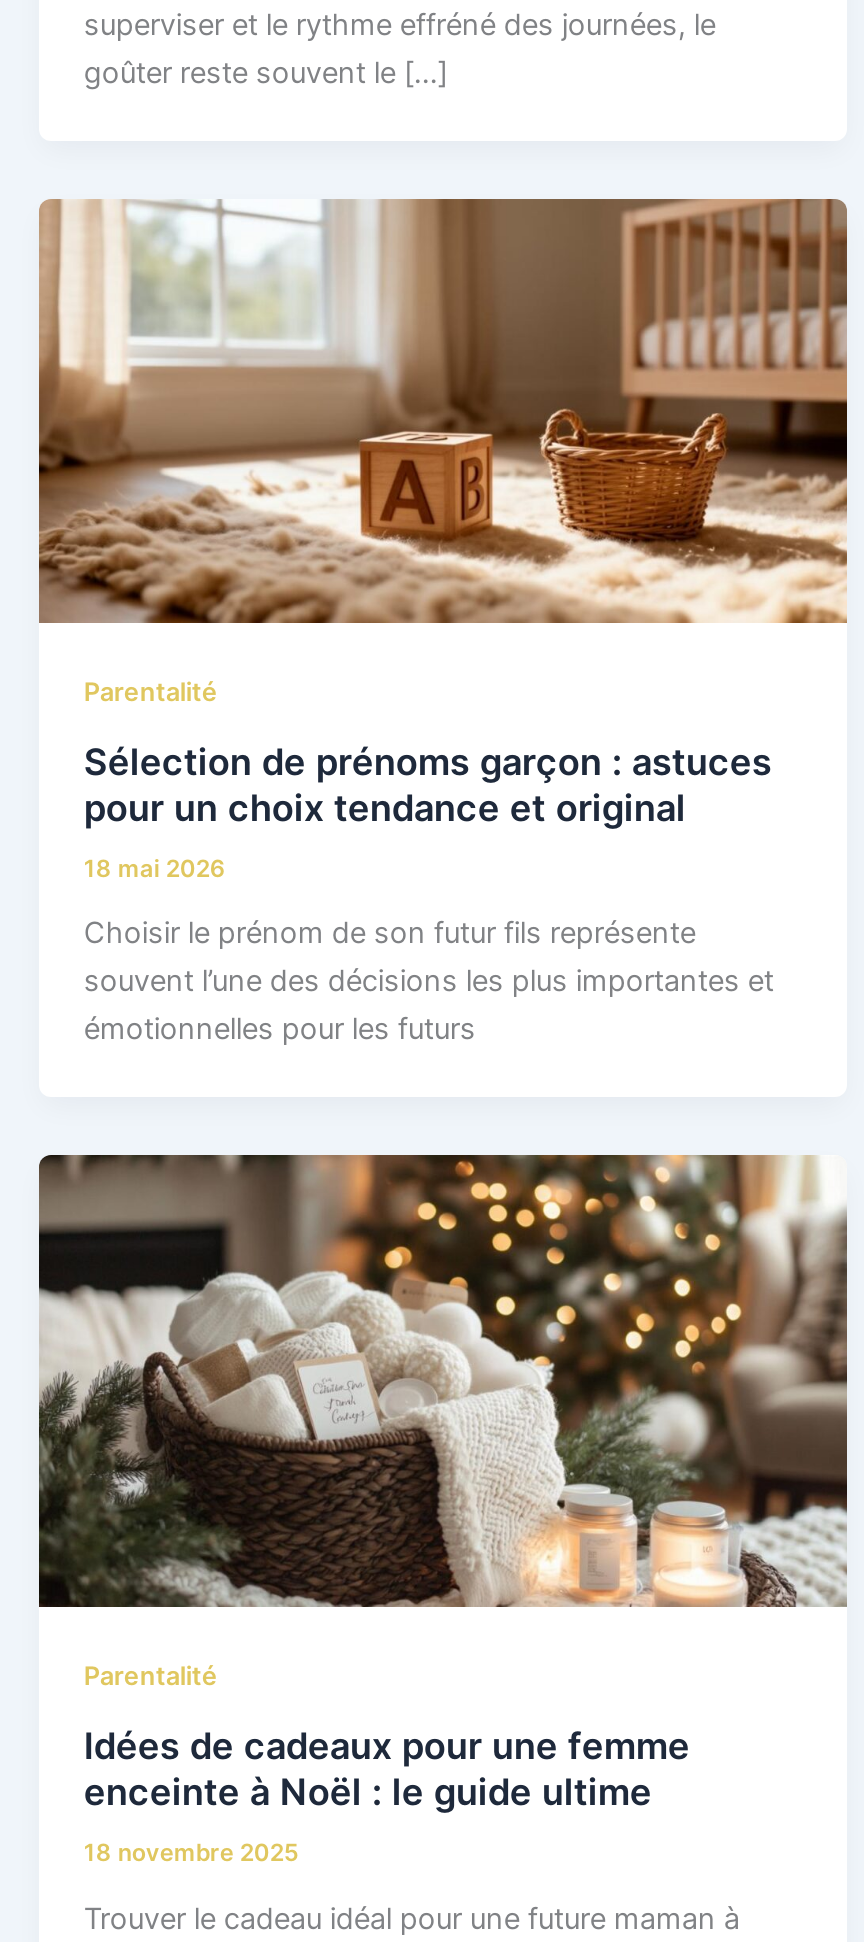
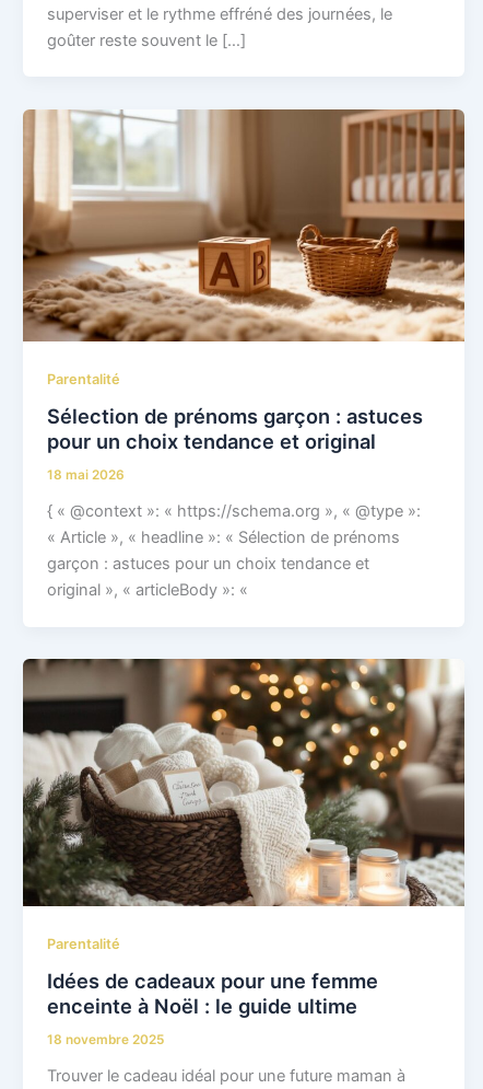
[84,916,774,1048] Choisir le prénom de son futur fils représente | souvent l’une des décisions les plus importantes et | émotionnelles pour les futurs -> [47,501,421,600] { « @context »: « https://schema.org », « @type »: | « Article », « headline »: « Sélection de prénoms | garçon : astuces pour un choix tendance et | original », « articleBody »: «

